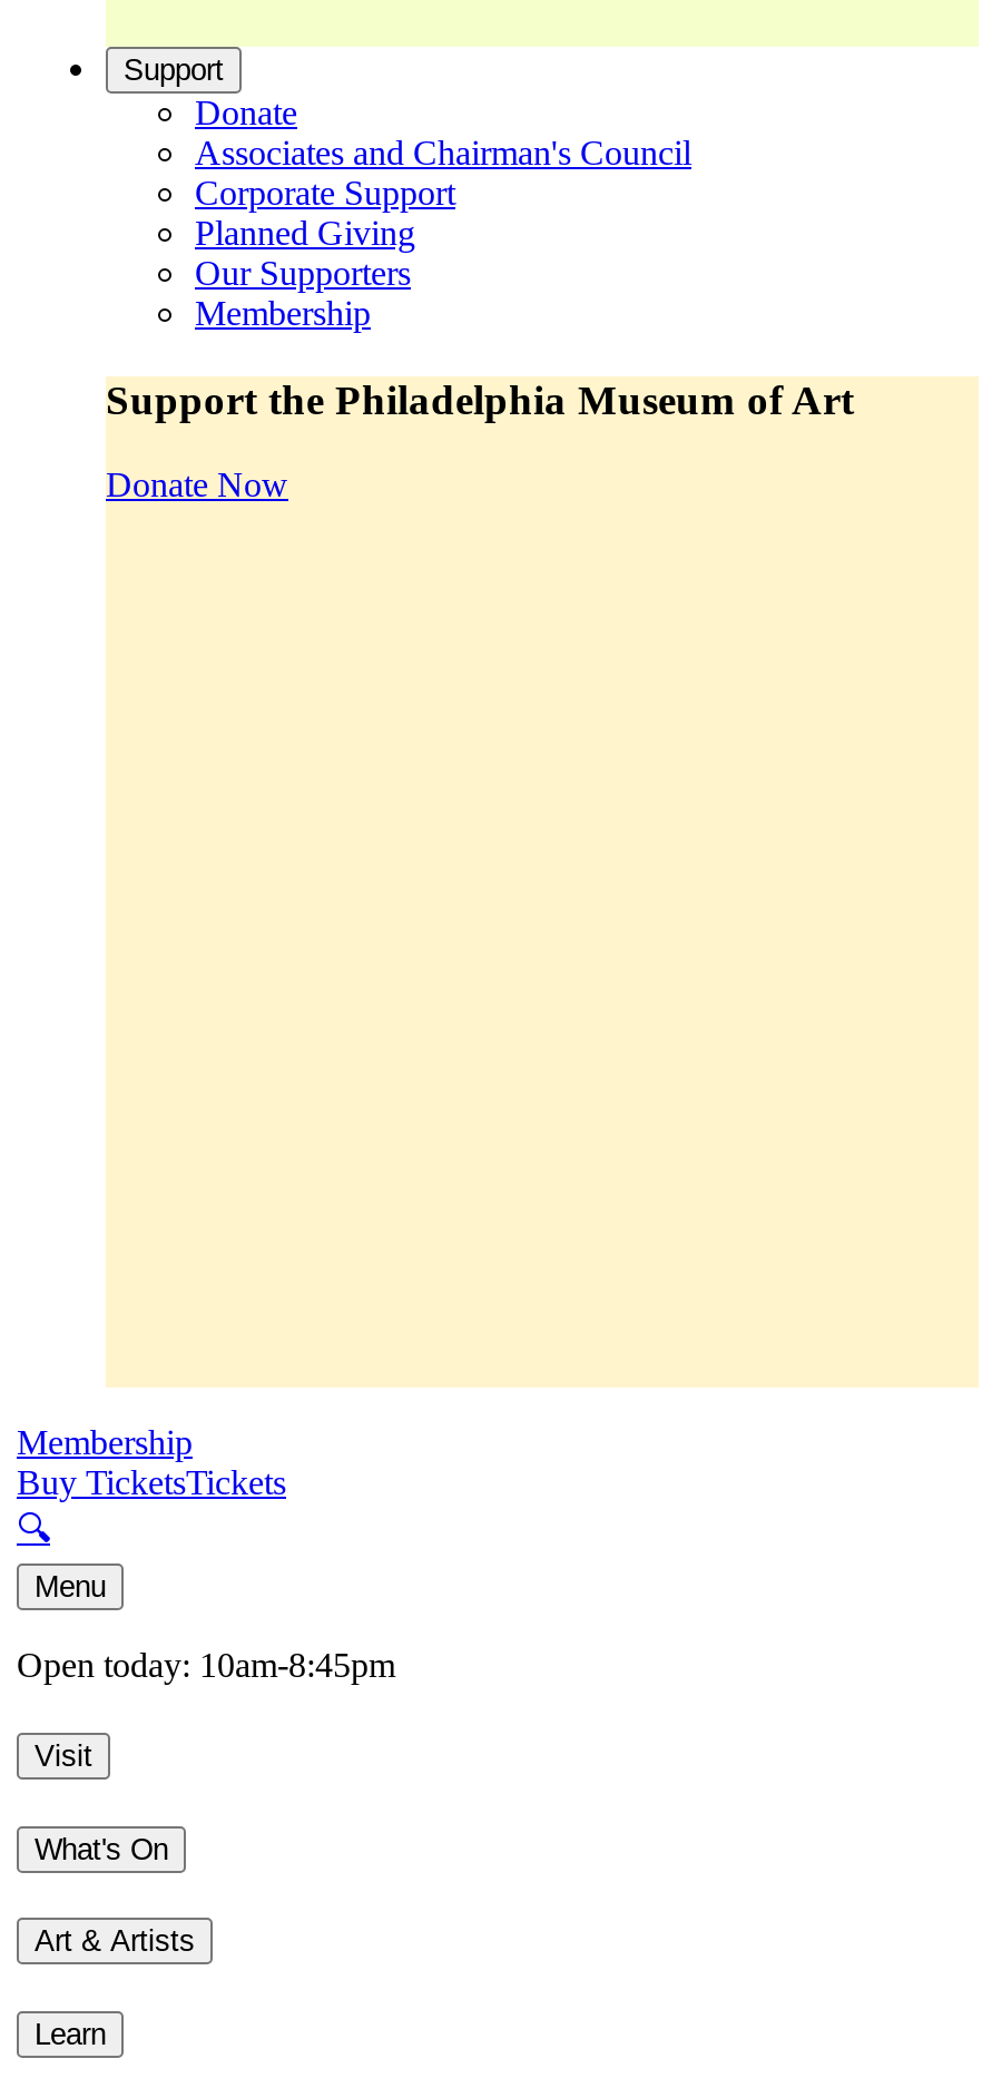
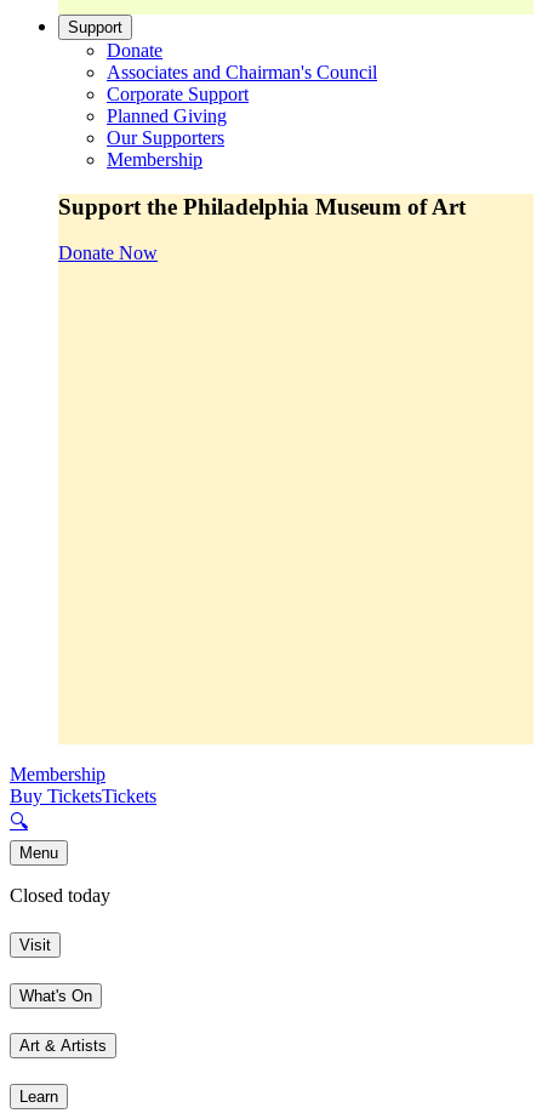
[17,1647,395,1684] Open today: 10am-8:45pm -> [10,885,110,906] Closed today

